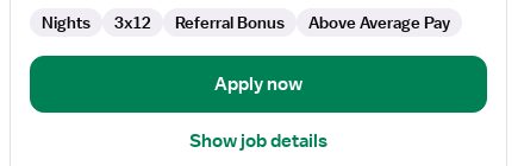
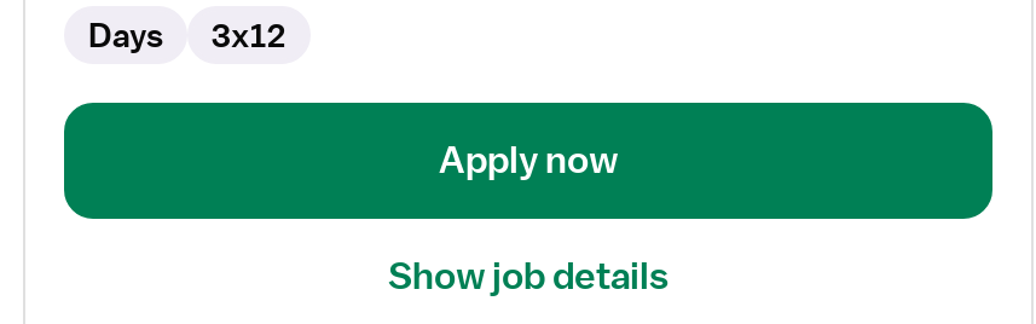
[42,12,91,33] Nights -> [88,13,163,57] Days
[175,12,450,33] Referral Bonus | Above Average Pay -> none

